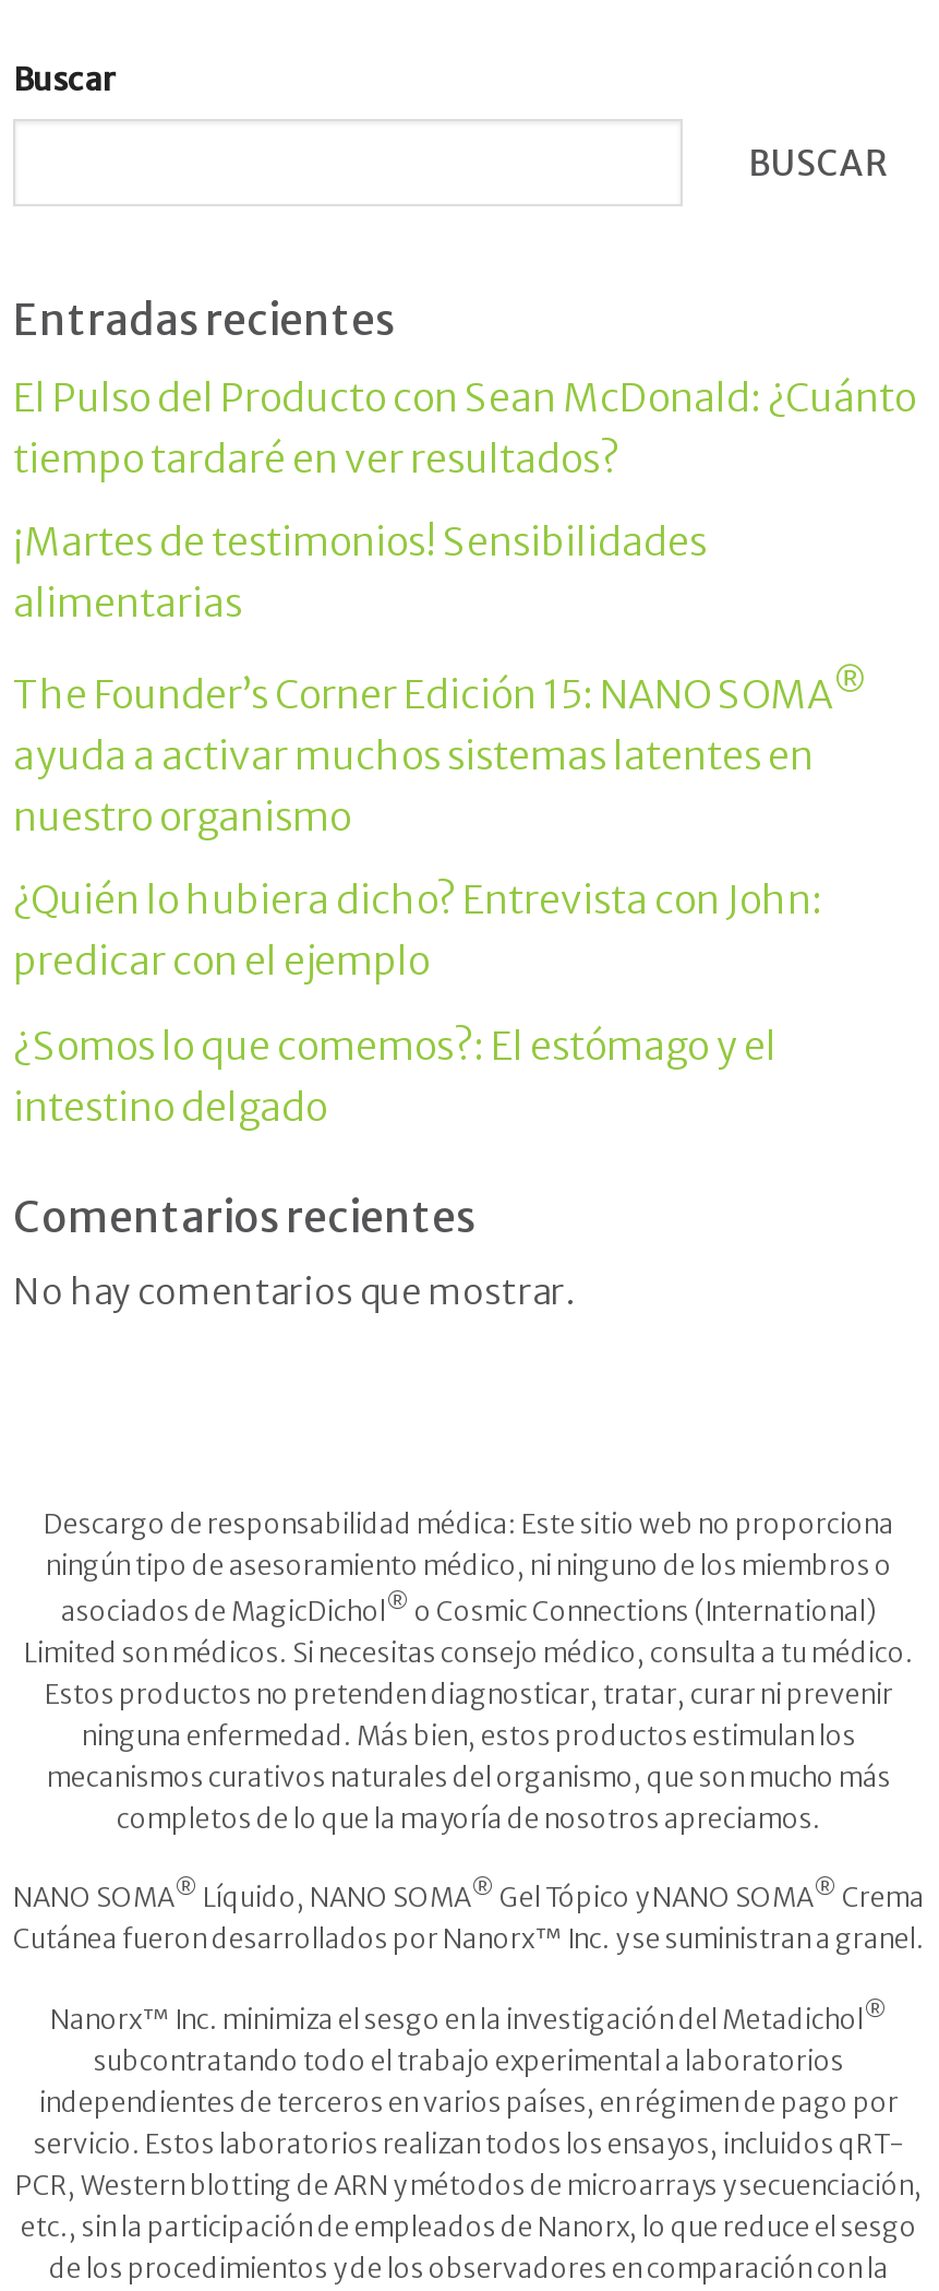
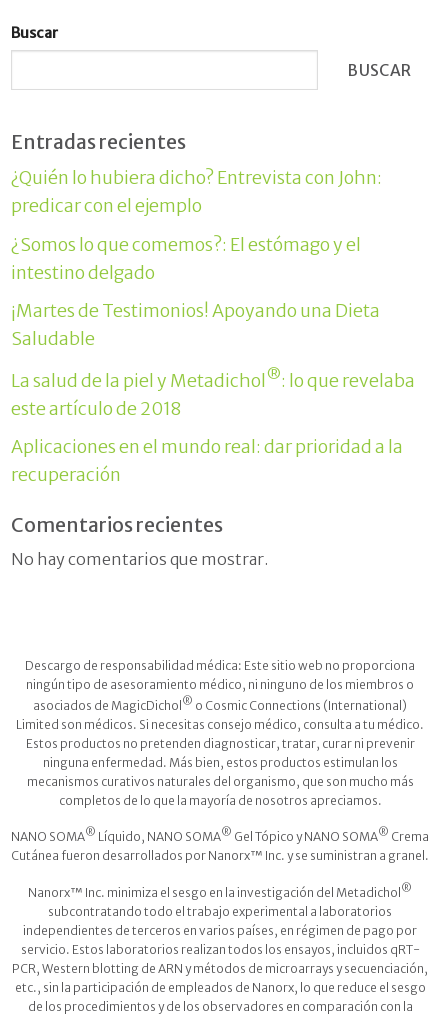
[13,374,916,842] El Pulso del Producto con Sean McDonald: ¿Cuánto | tiempo tardaré en ver resultados? | ¡Martes de testimonios! Sensibilidades | alimentarias | The Founder’s Corner Edición 15: NANO SOMA® | ayuda a activar muchos sistemas latentes en | nuestro organismo -> none
moved [13,878,822,1132] -> [11,167,382,284]: ¿Quién lo hubiera dicho? Entrevista con John: | predicar con el ejemplo | ¿Somos lo que comemos?: El estómago y el | intestino delgado
none -> [11,300,415,486] ¡Martes de Testimonios! Apoyando una Dieta | Saludable | La salud de la piel y Metadichol®: lo que revelaba | este artículo de 2018 | Aplicaciones en el mundo real: dar prioridad a la | recuperación

